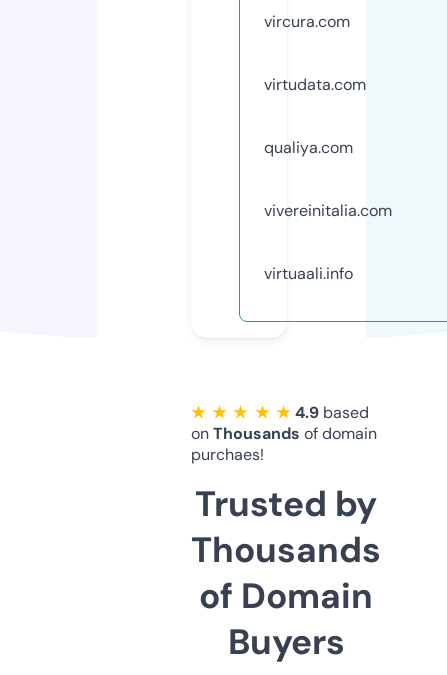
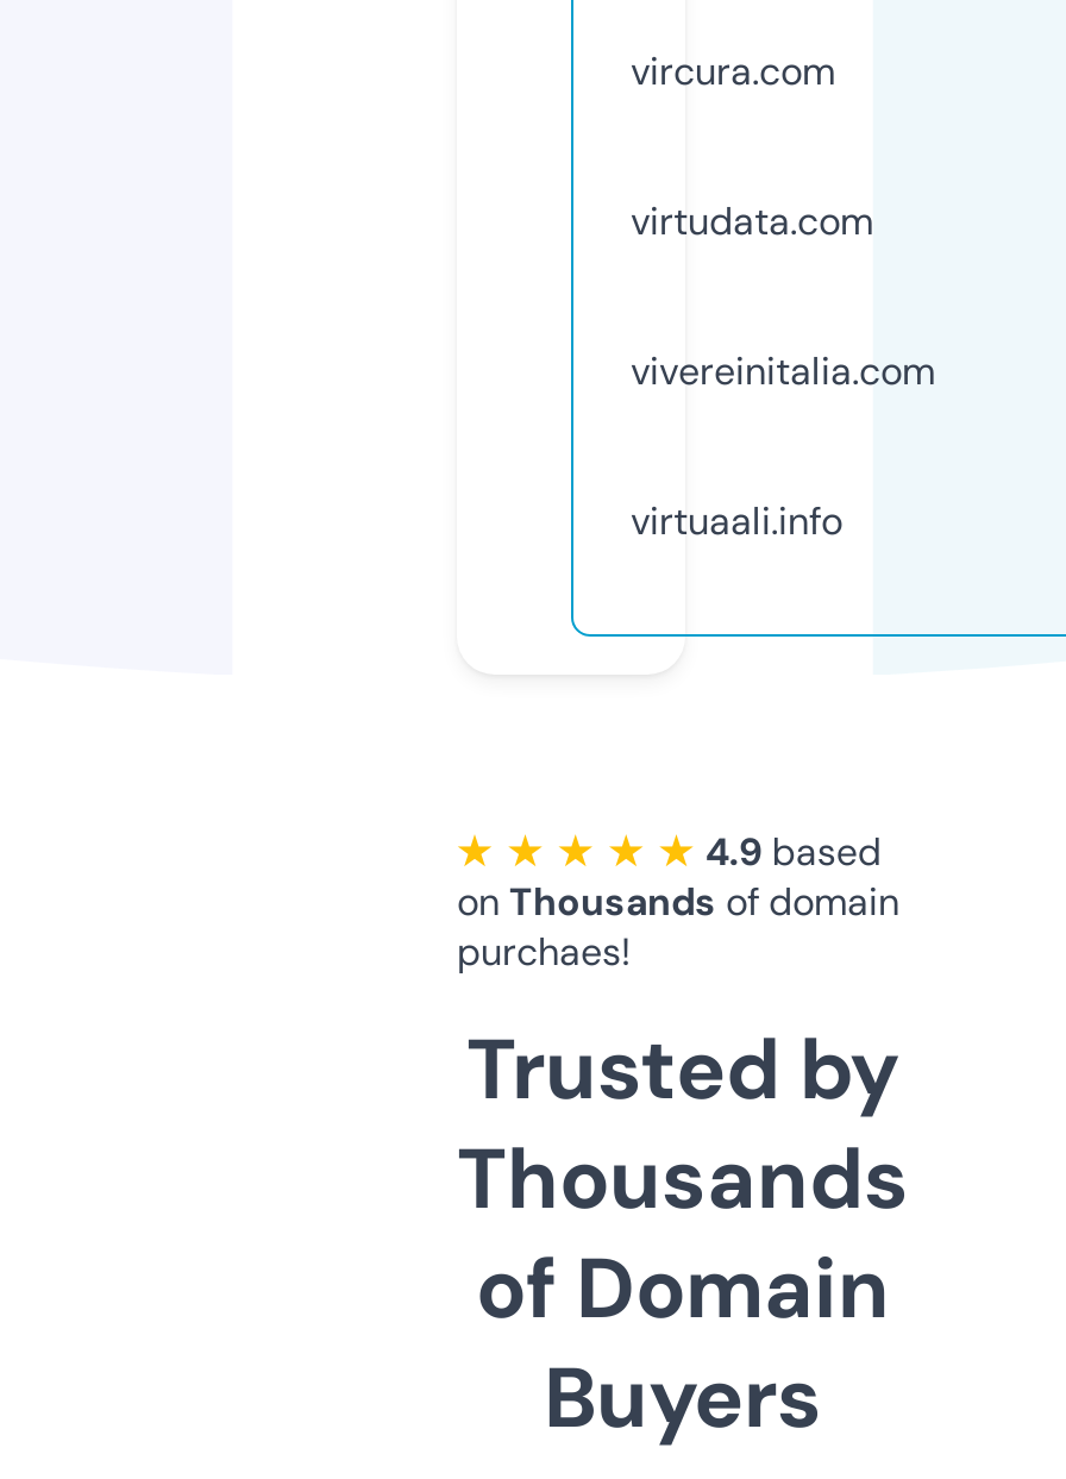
[264,137,353,158] qualiya.com -> none

